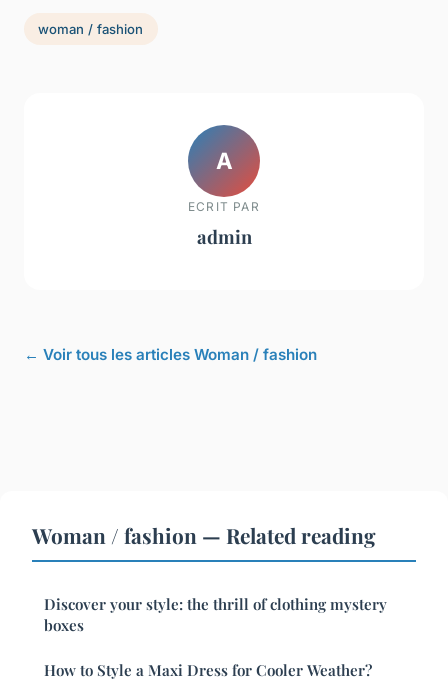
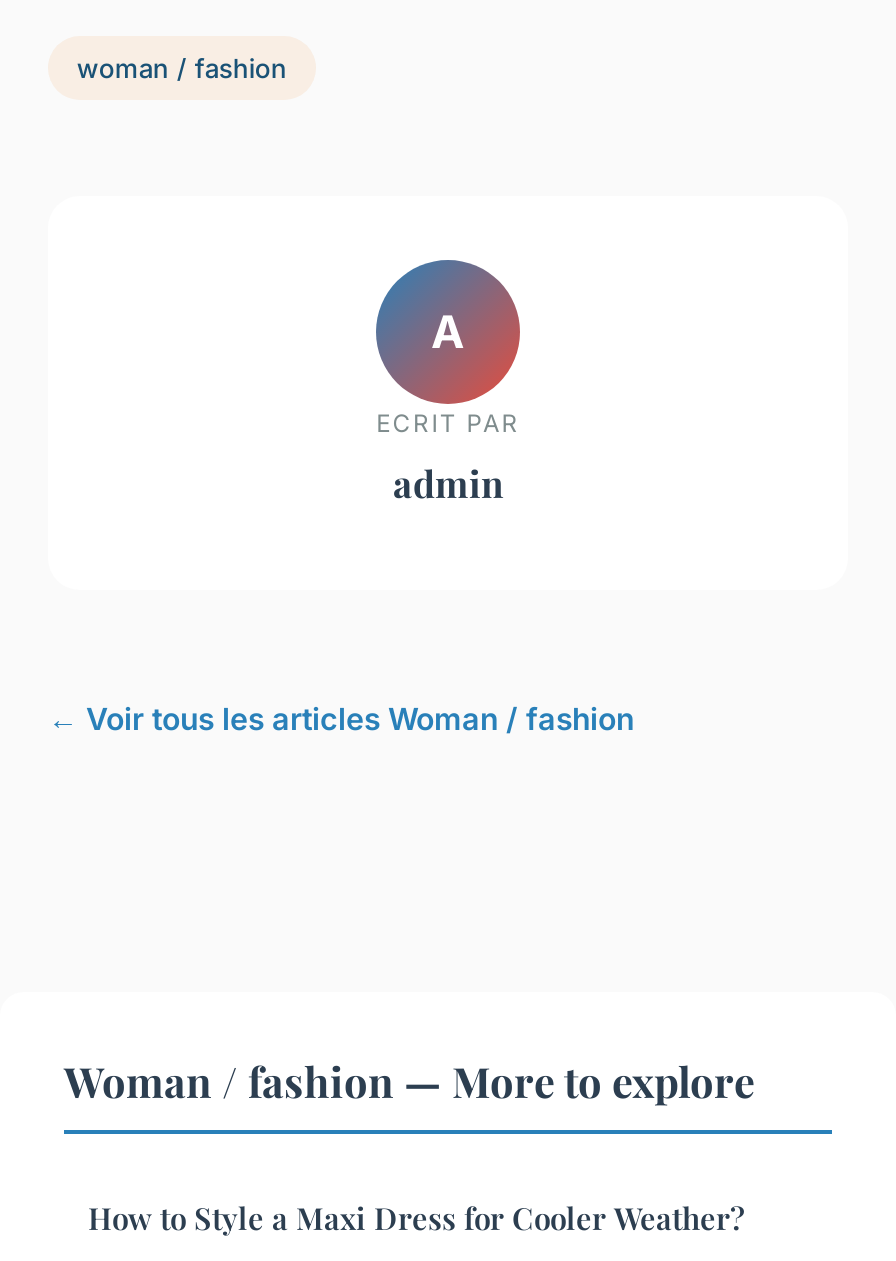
[32,521,387,635] Woman / fashion — Related reading | Discover your style: the thrill of clothing mystery | boxes -> [64,1052,754,1108] Woman / fashion — More to explore

